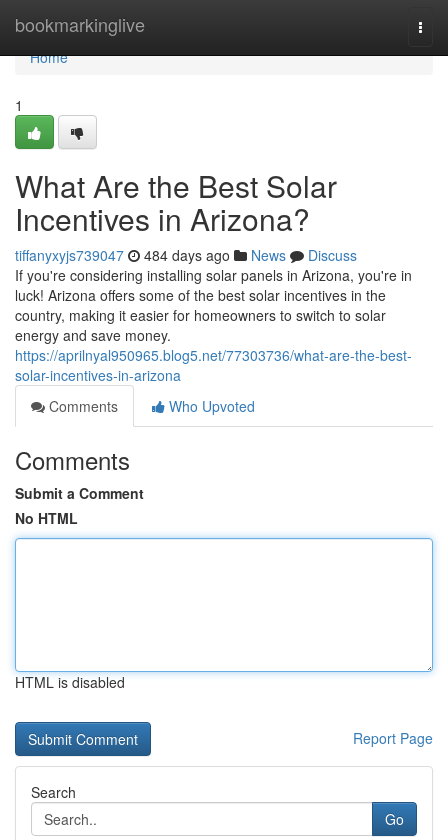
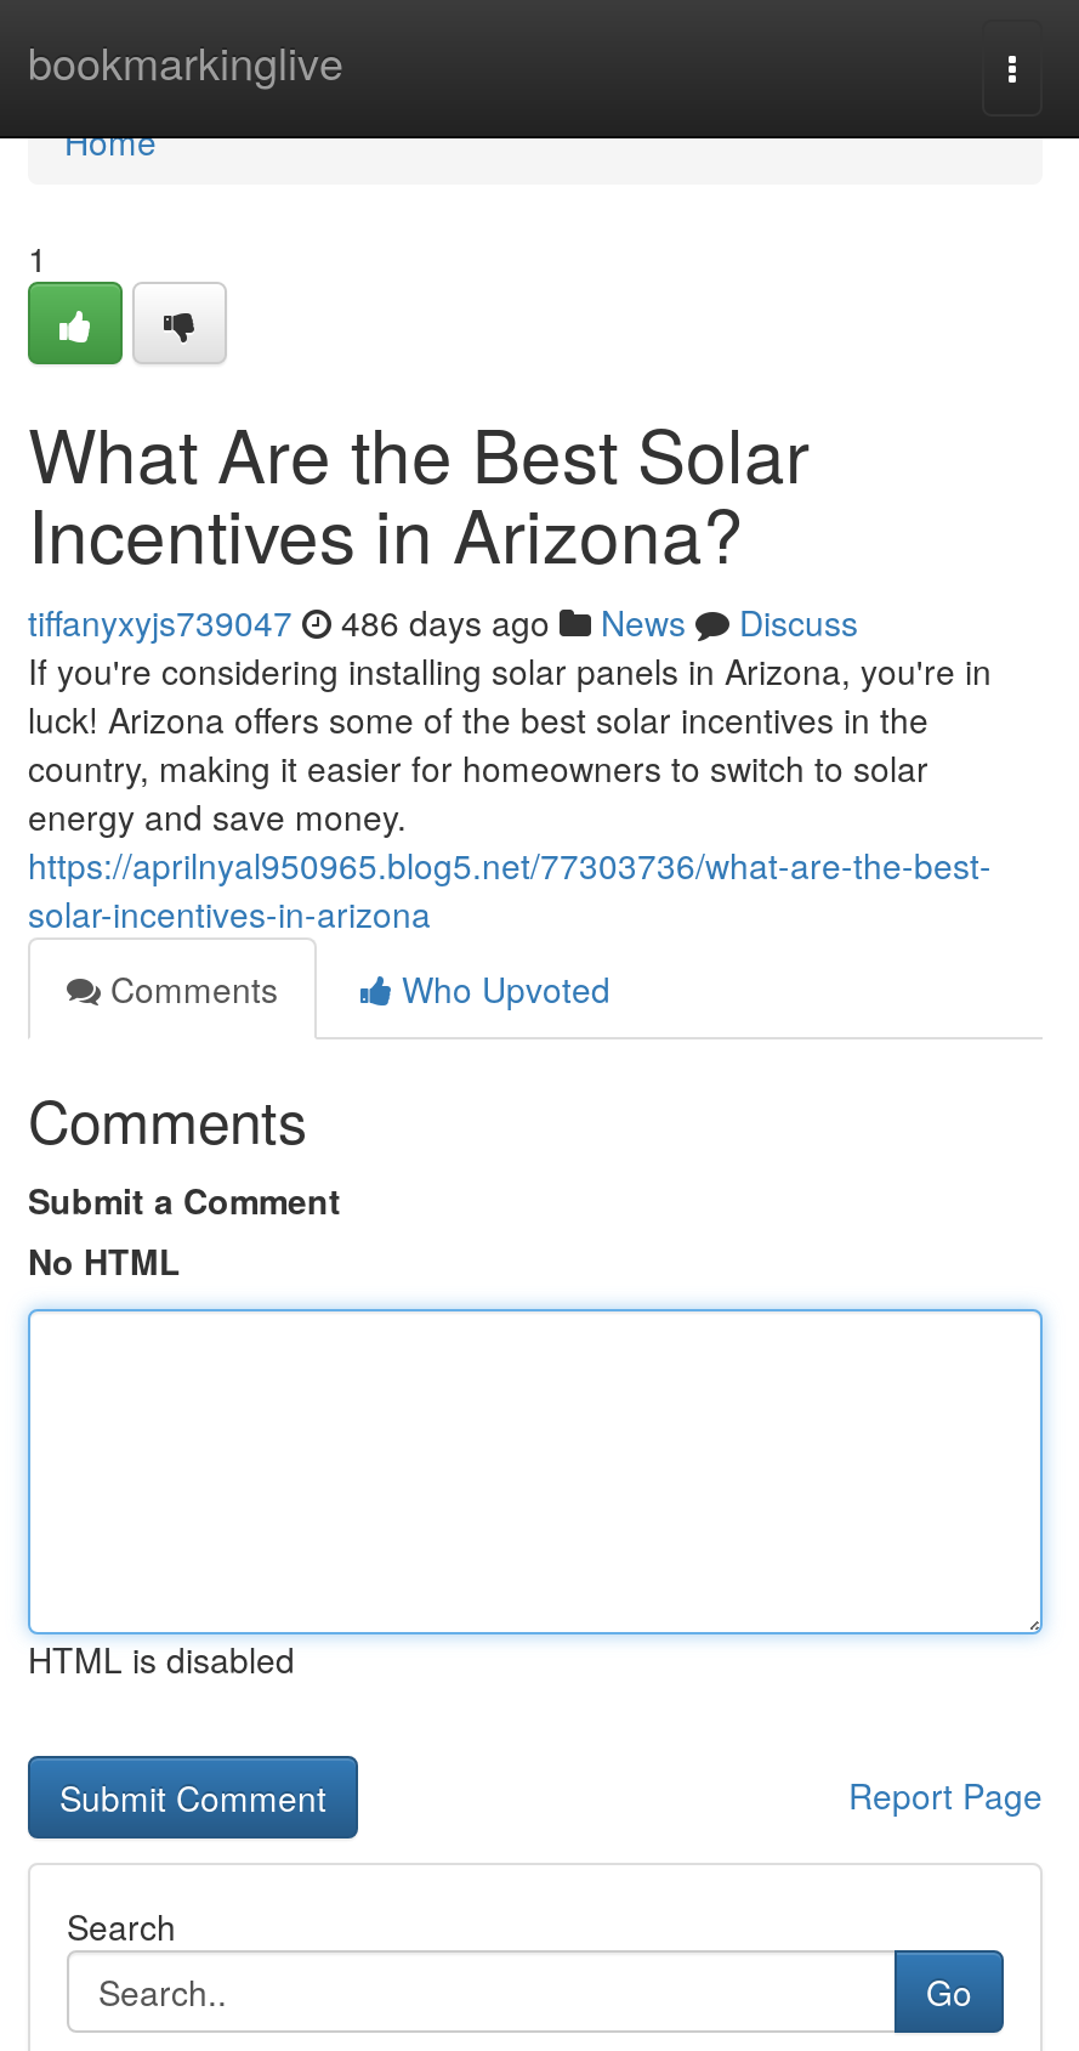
[15,245,357,265] tiffanyxyjs739047 484 days ago News Discuss -> [28,597,858,646] tiffanyxyjs739047 486 days ago News Discuss

